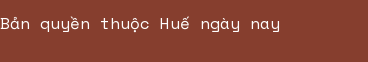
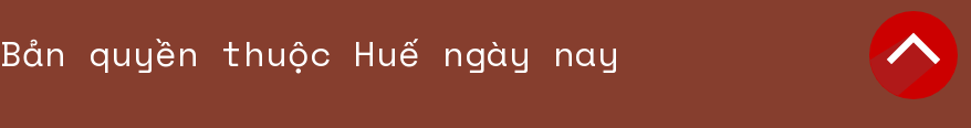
none -> [869,10,958,100] [image]

